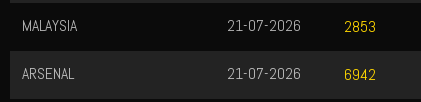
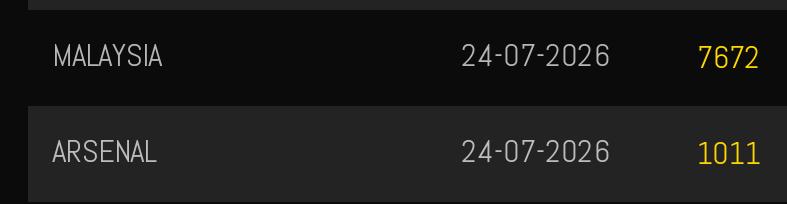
[227,16,301,36] 21-07-2026 -> [461,37,609,77] 24-07-2026
[344,17,376,37] 2853 -> [697,38,761,78] 7672
[227,64,301,84] 21-07-2026 -> [461,133,609,173] 24-07-2026
[344,65,376,85] 6942 -> [697,134,761,174] 1011

